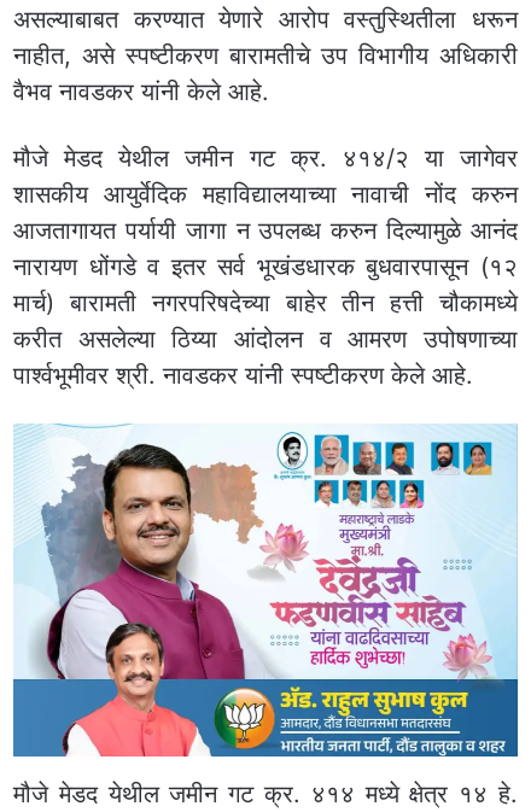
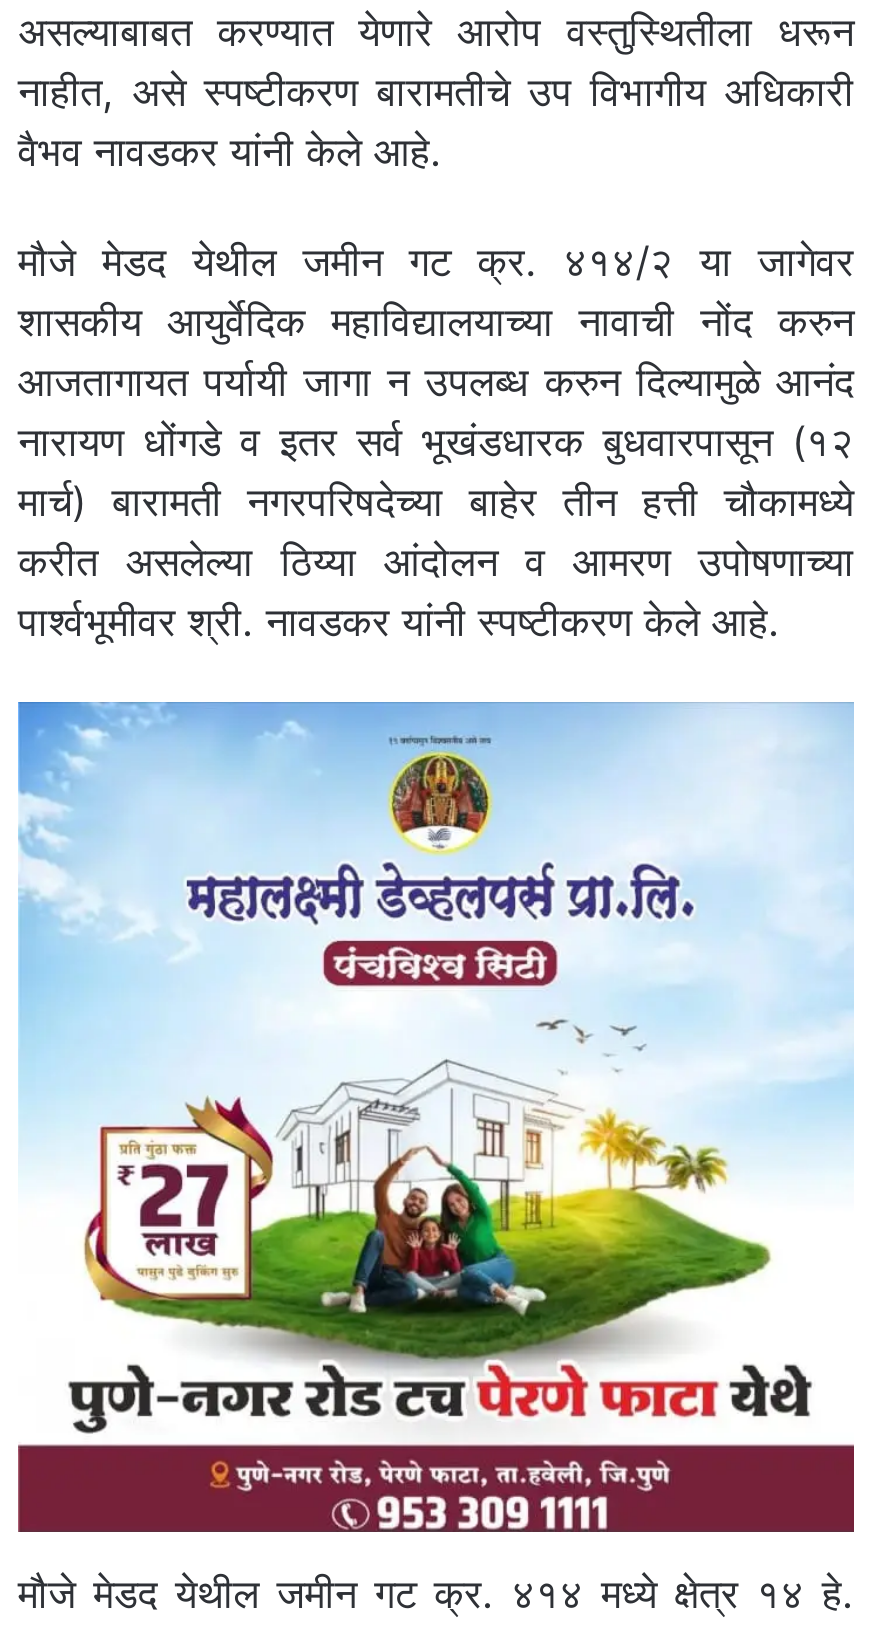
[12,423,519,758] [image] -> [16,700,856,1534] [image]

